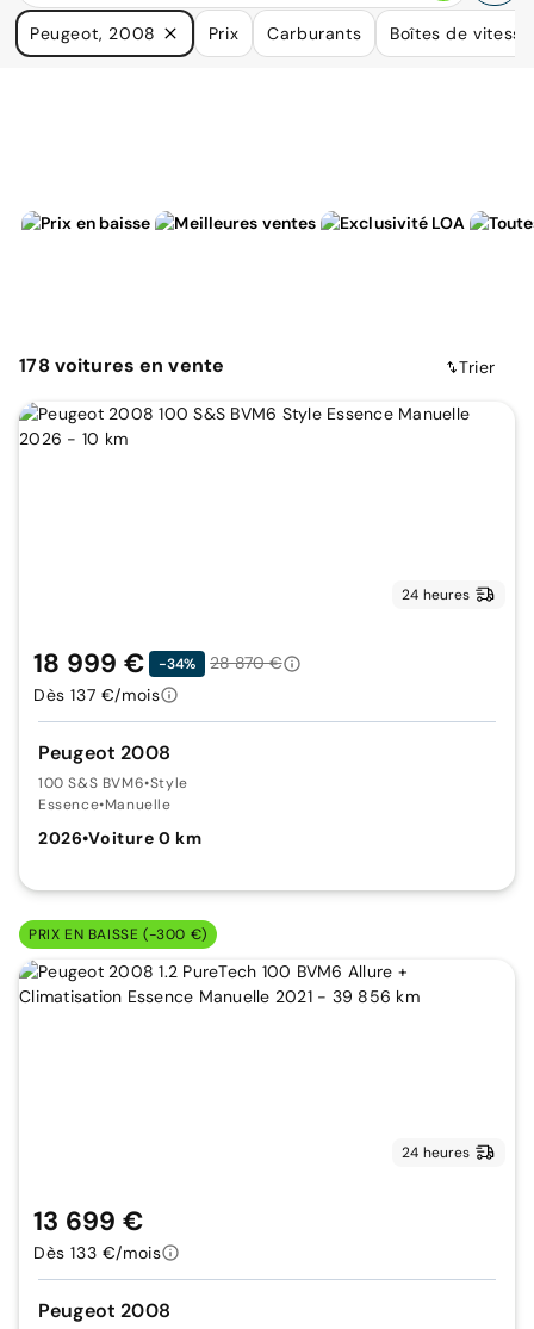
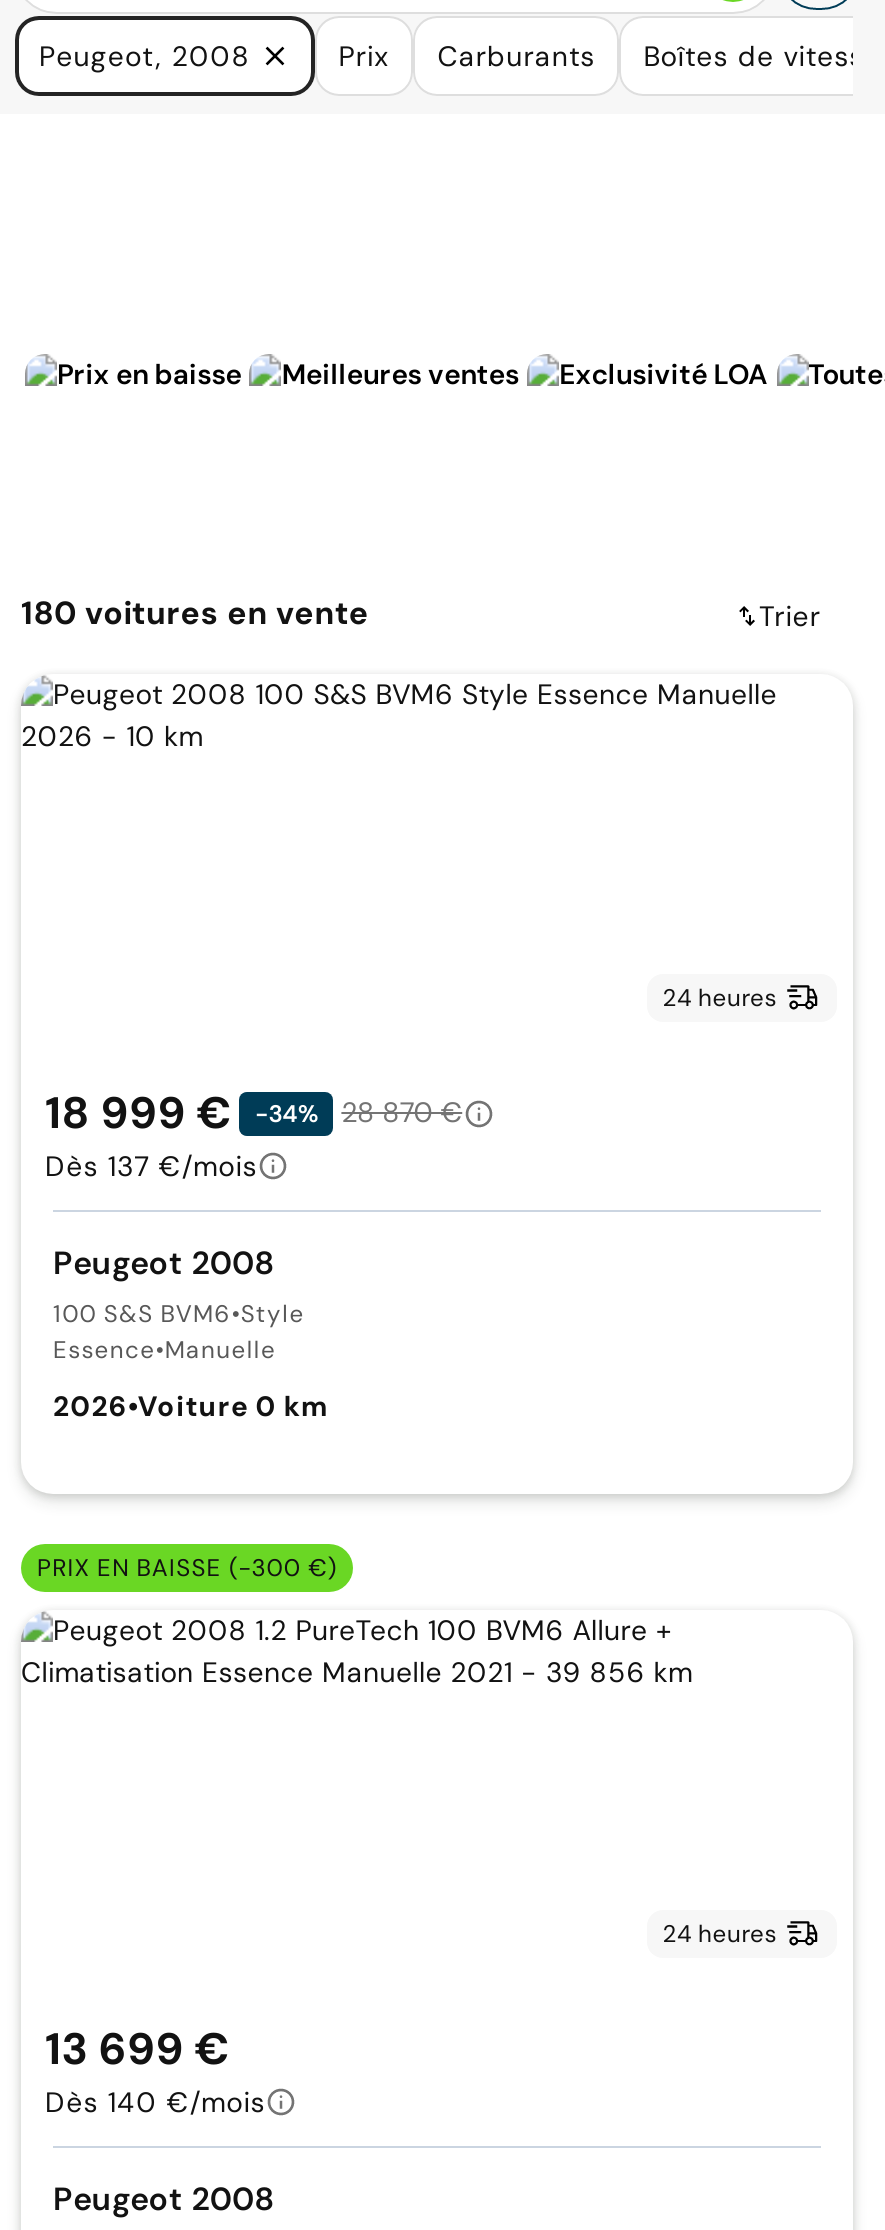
[19,353,224,378] 178 voitures en vente -> [21,593,369,635] 180 voitures en vente
[33,1242,161,1263] Dès 133 €/mois -> [45,2084,266,2120] Dès 140 €/mois

